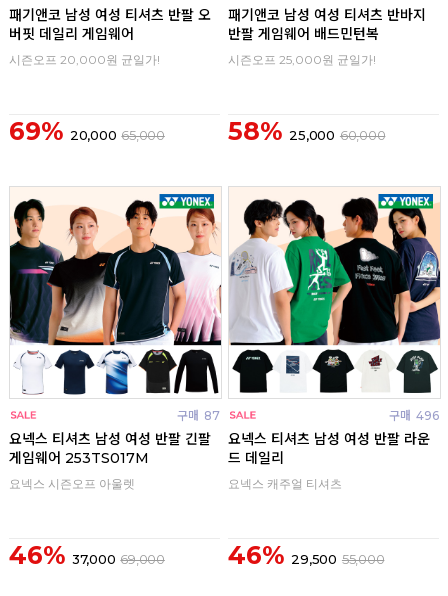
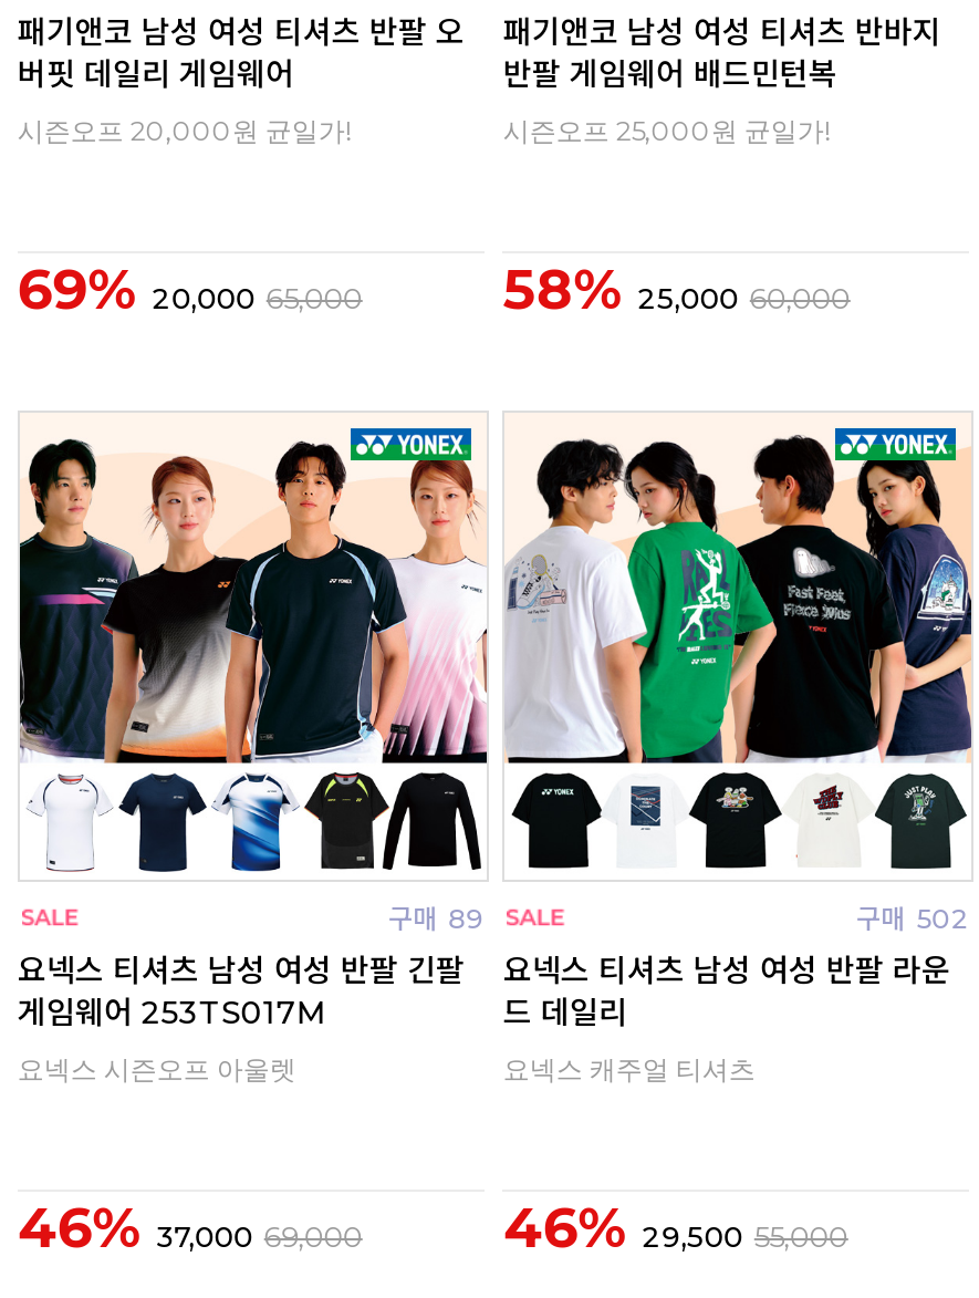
[177,408,220,423] 구매 87 -> [389,901,484,935] 구매 89
[389,408,439,423] 구매 496 -> [856,901,969,935] 구매 502

